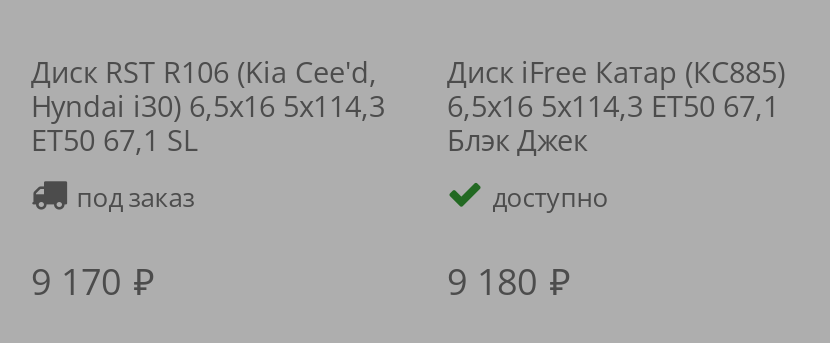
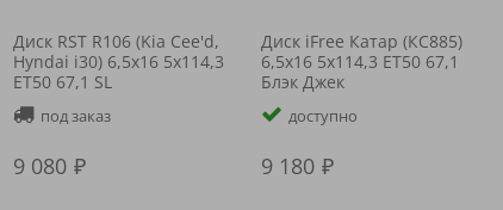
[31,257,121,305] 9 170 -> [13,152,67,181] 9 080

